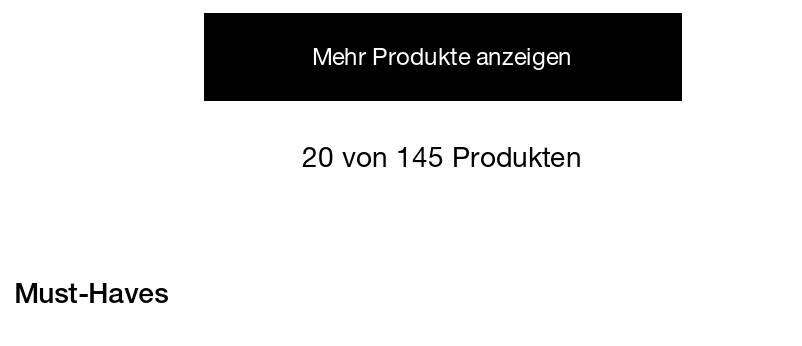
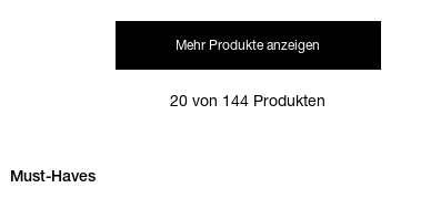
[302,139,582,175] 20 von 145 Produkten -> [170,91,325,110] 20 von 144 Produkten

